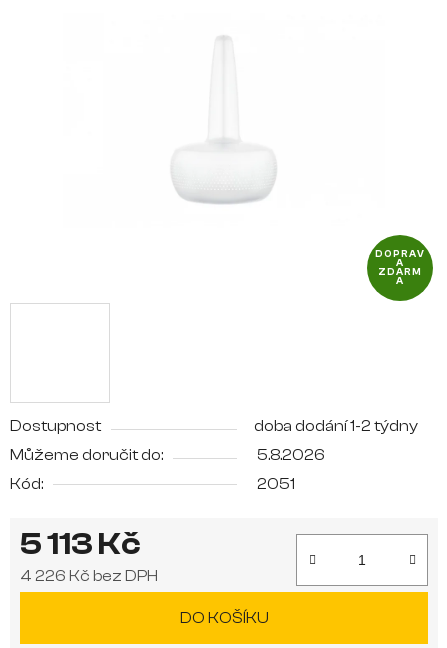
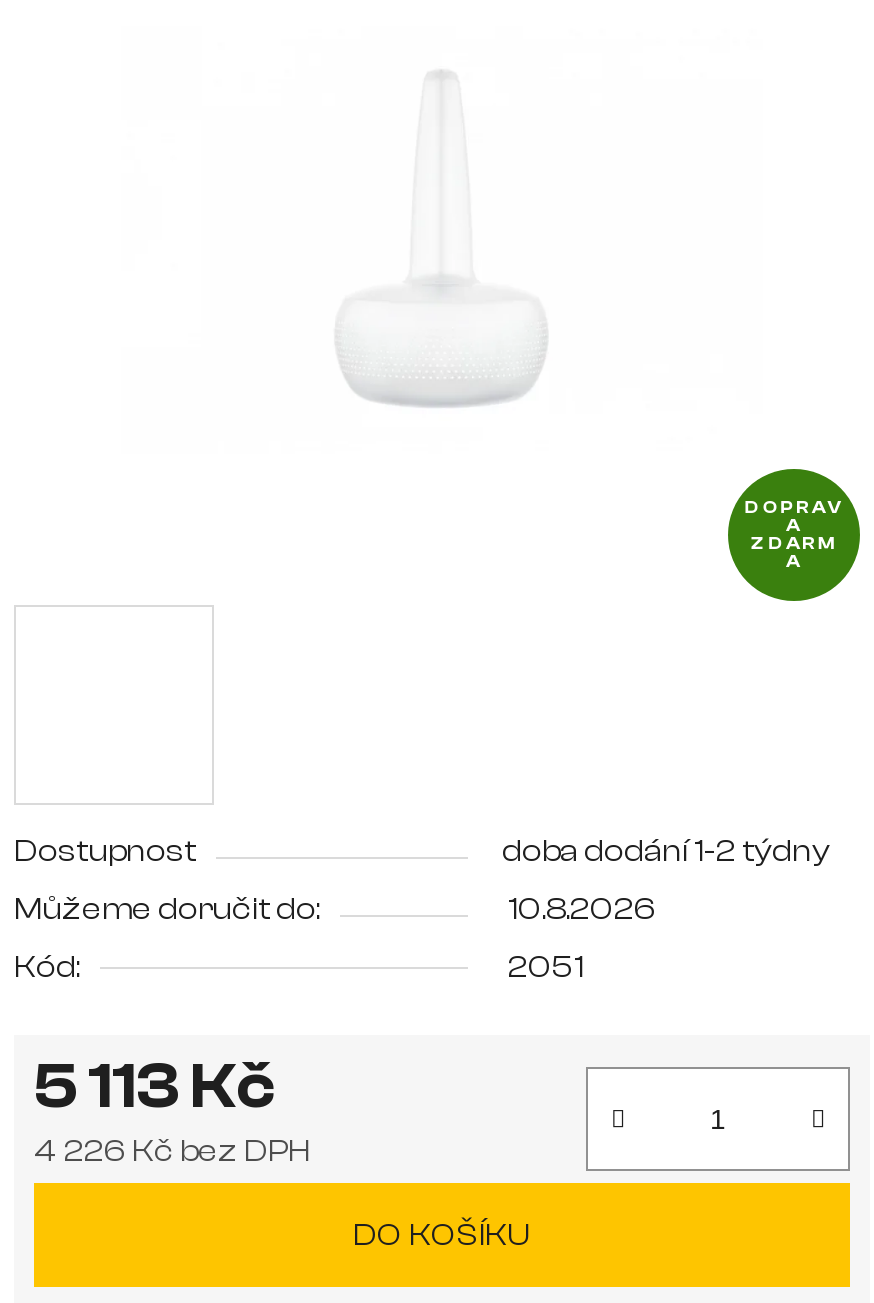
[257,446,325,464] 5.8.2026 -> [508,891,656,927] 10.8.2026

